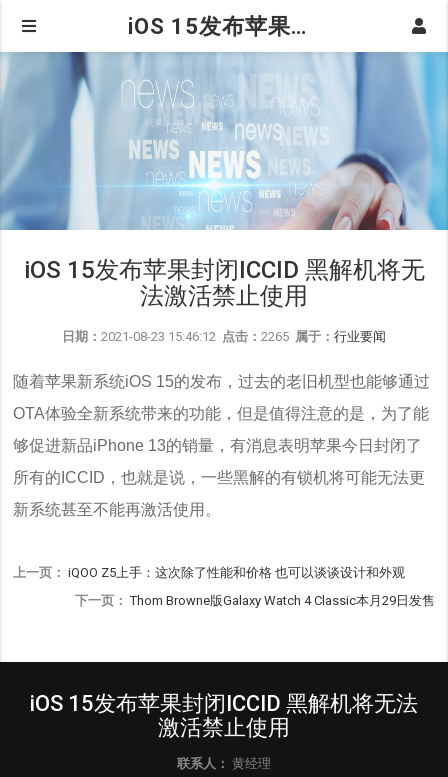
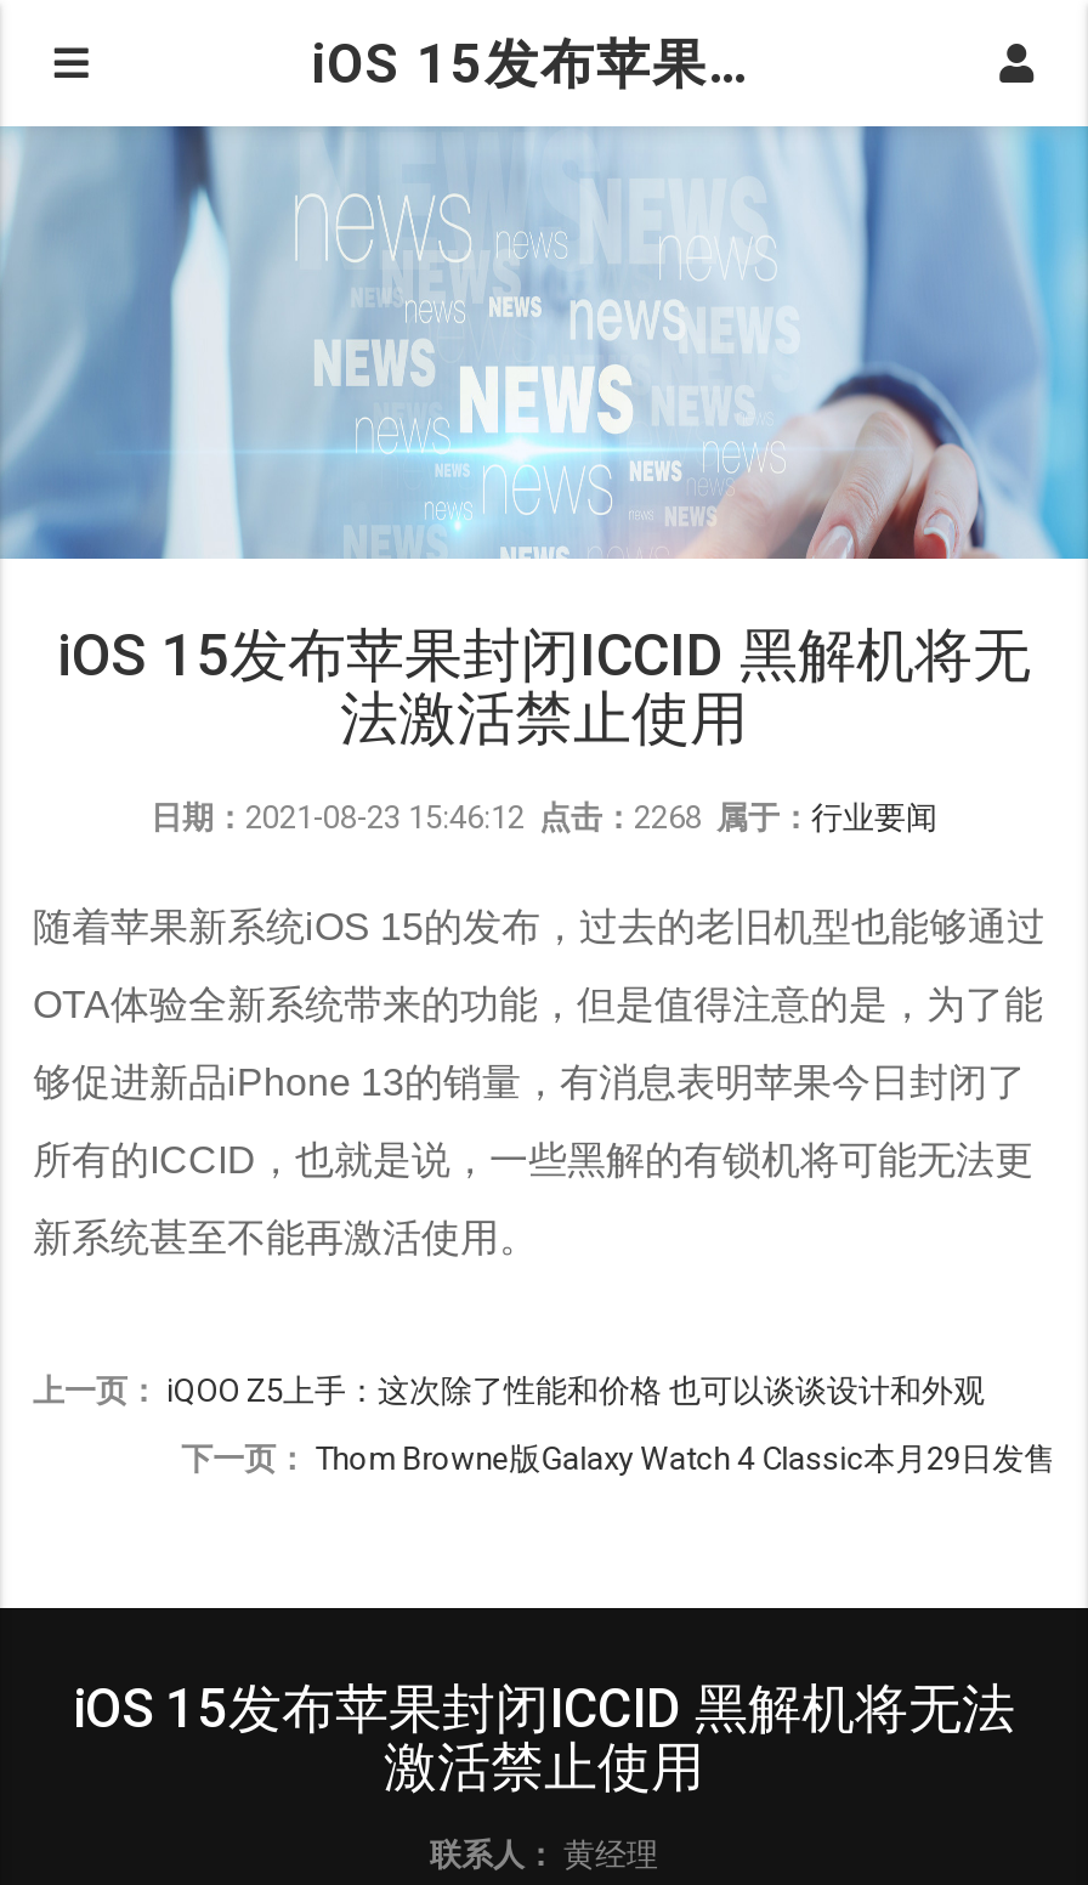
[62,329,386,344] 日期：2021-08-23 15:46:12点击：2265属于：行业要闻 -> [151,800,937,837] 日期：2021-08-23 15:46:12点击：2268属于：行业要闻

